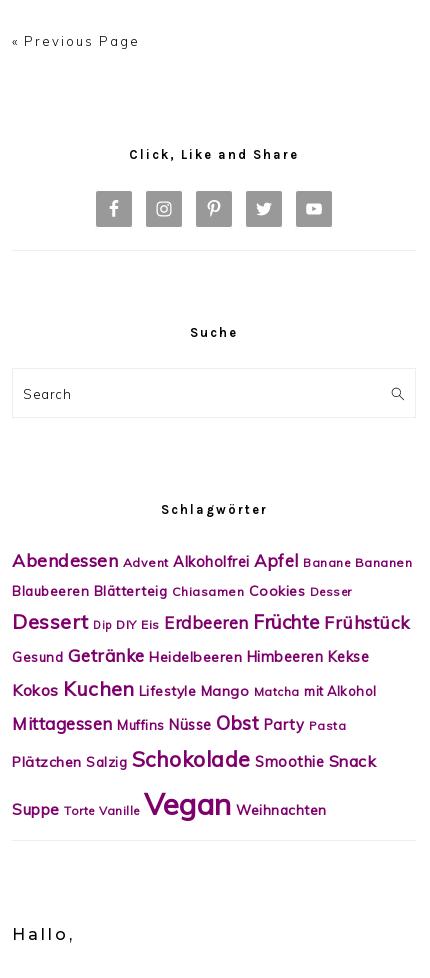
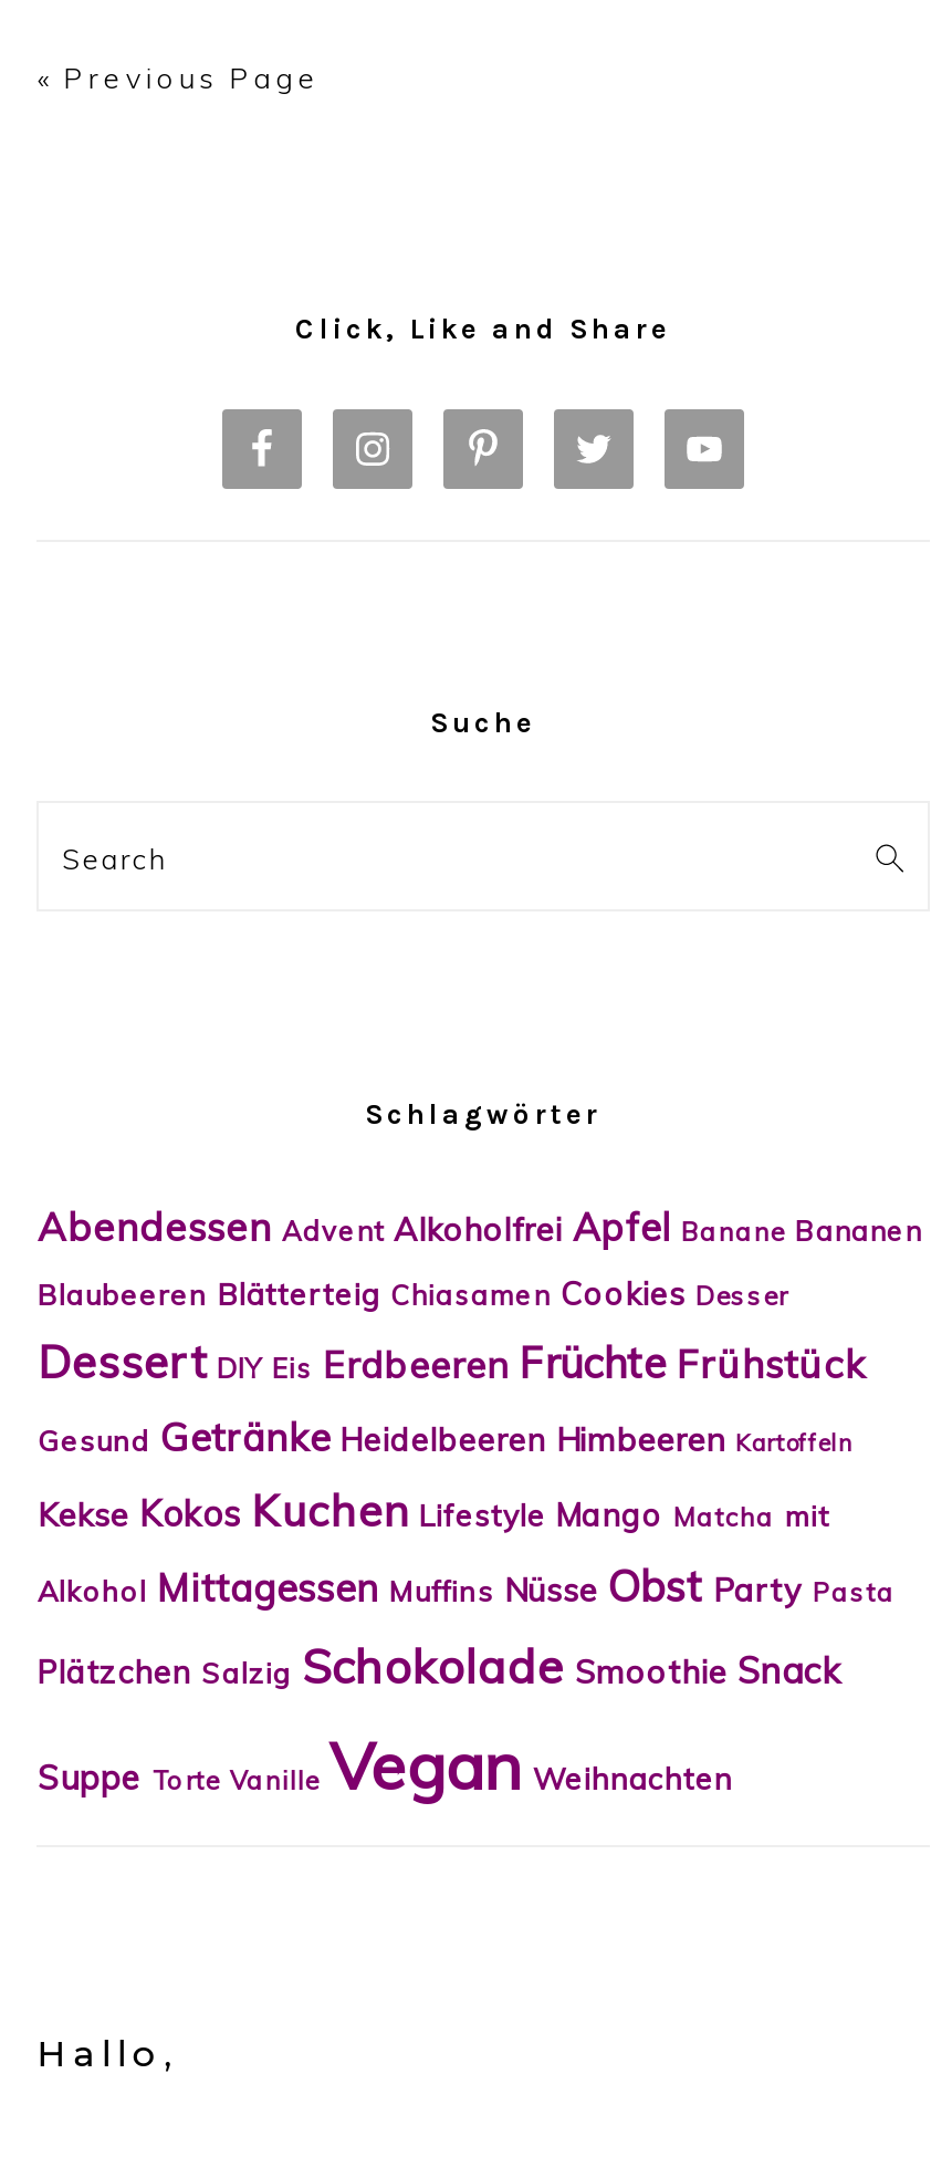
[12,609,410,735] Dessert Dip DIY Eis Erdbeeren Früchte Frühstück | Gesund Getränke Heidelbeeren Himbeeren Kekse | Kokos Kuchen Lifestyle Mango Matcha mit Alkohol | Mittagessen Muffins Nüsse Obst Party Pasta -> [37,1334,895,1612] Dessert DIY Eis Erdbeeren Früchte Frühstück | Gesund Getränke Heidelbeeren Himbeeren Kartoffeln | Kekse Kokos Kuchen Lifestyle Mango Matcha mit | Alkohol Mittagessen Muffins Nüsse Obst Party Pasta

